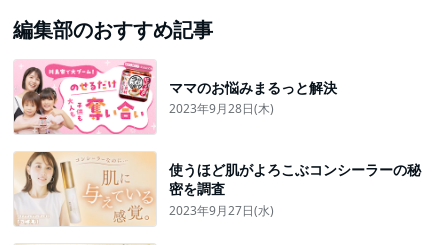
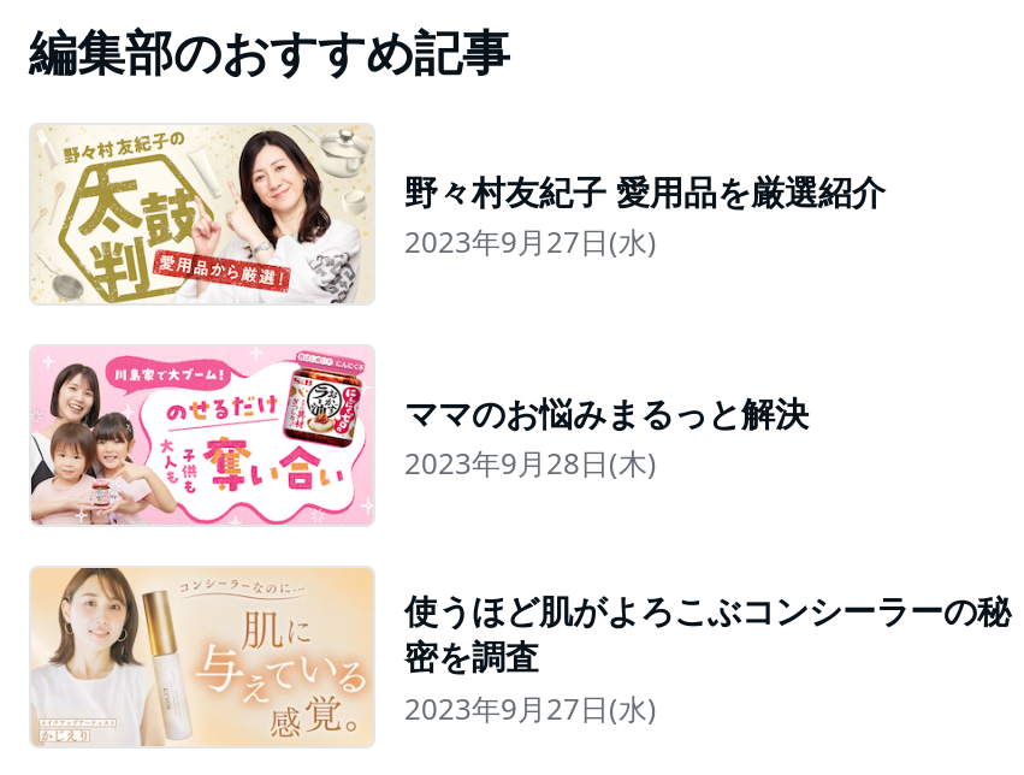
none -> [34,125,886,306] [image] | 野々村友紀子 愛用品を厳選紹介 | 2023年9月27日(水)

